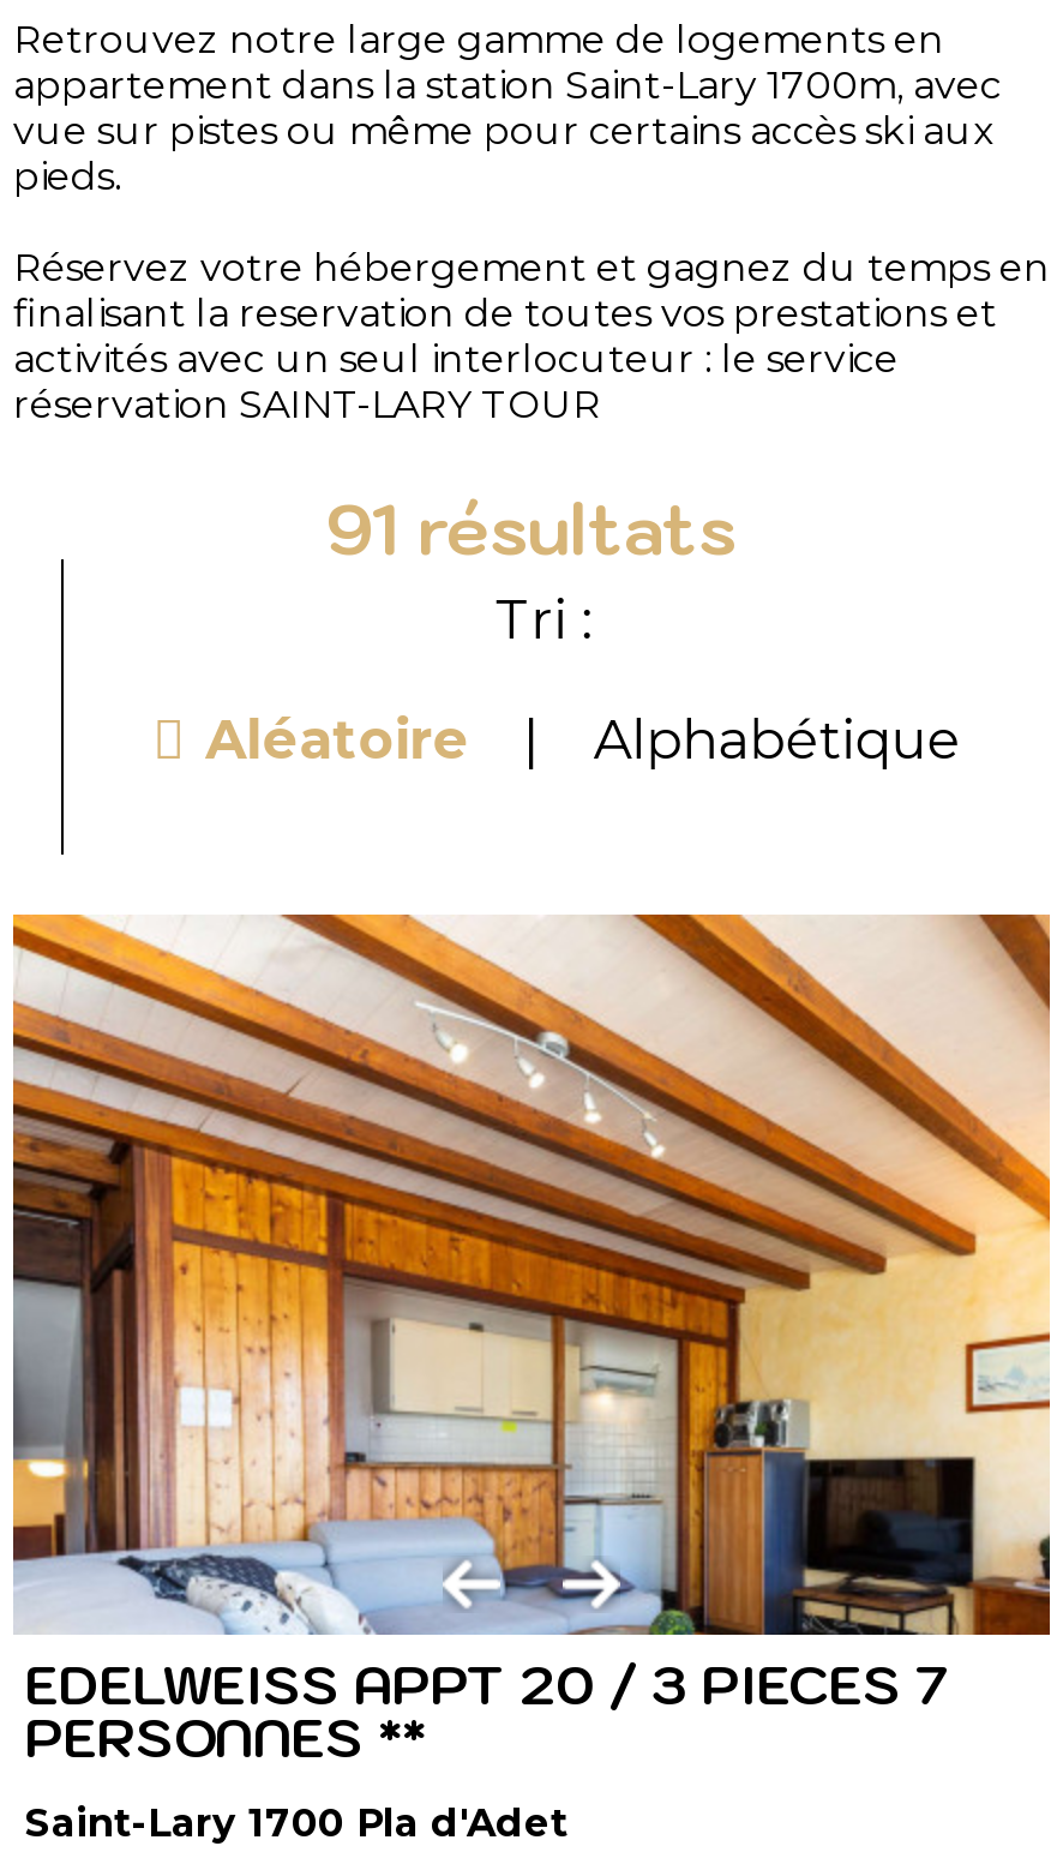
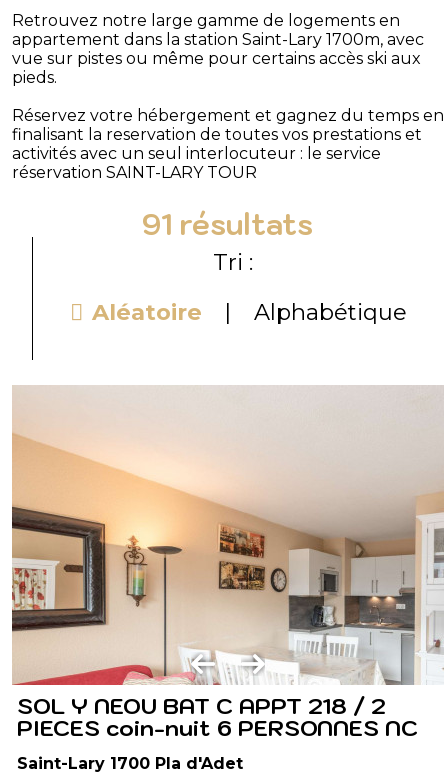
[11,912,1050,1773] [image] | EDELWEISS APPT 20 / 3 PIECES 7 | PERSONNES ** -> [11,385,444,742] [image] | SOL Y NEOU BAT C APPT 218 / 2 | PIECES coin-nuit 6 PERSONNES NC

